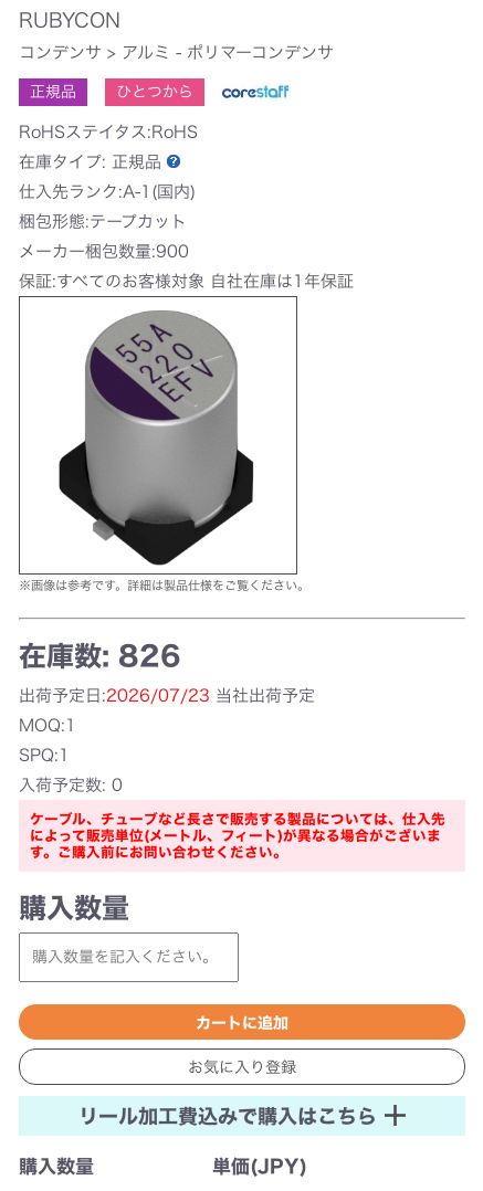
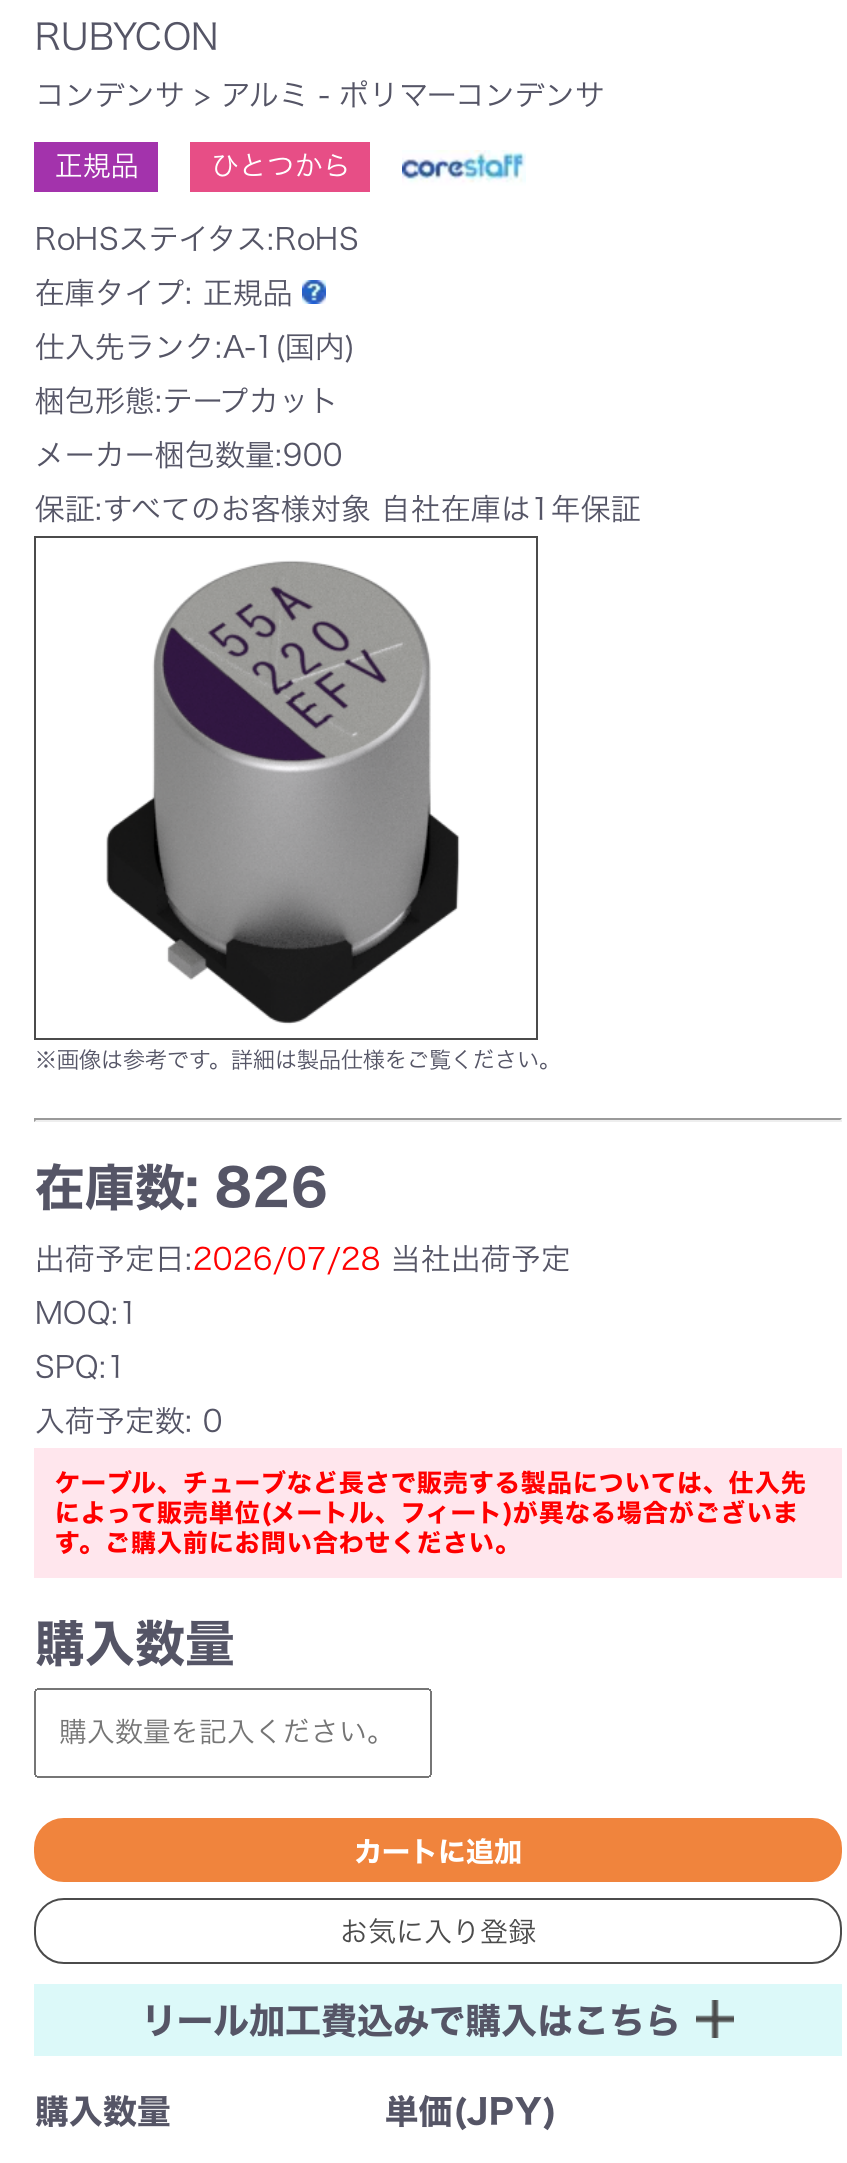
[19,687,315,704] 出荷予定日: 2026/07/23当社出荷予定 -> [35,1244,571,1274] 出荷予定日: 2026/07/28当社出荷予定

